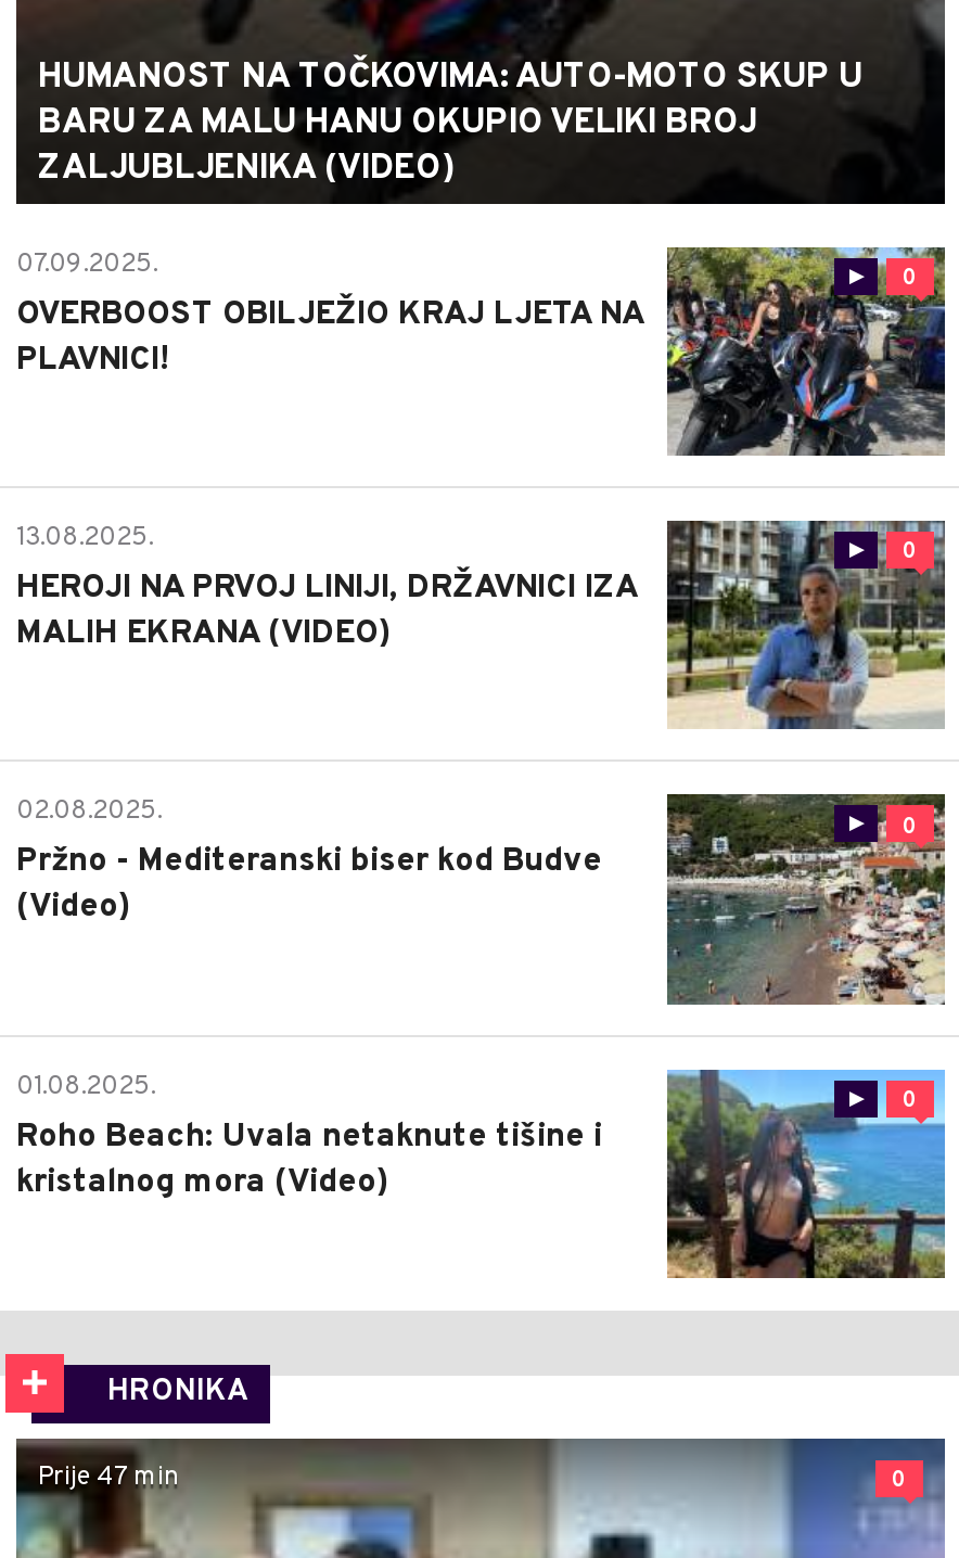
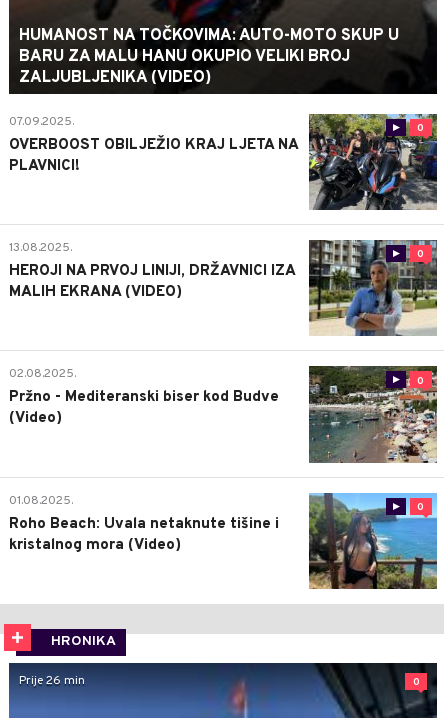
[38,1460,179,1495] Prije 47 min -> [19,673,85,689] Prije 26 min

